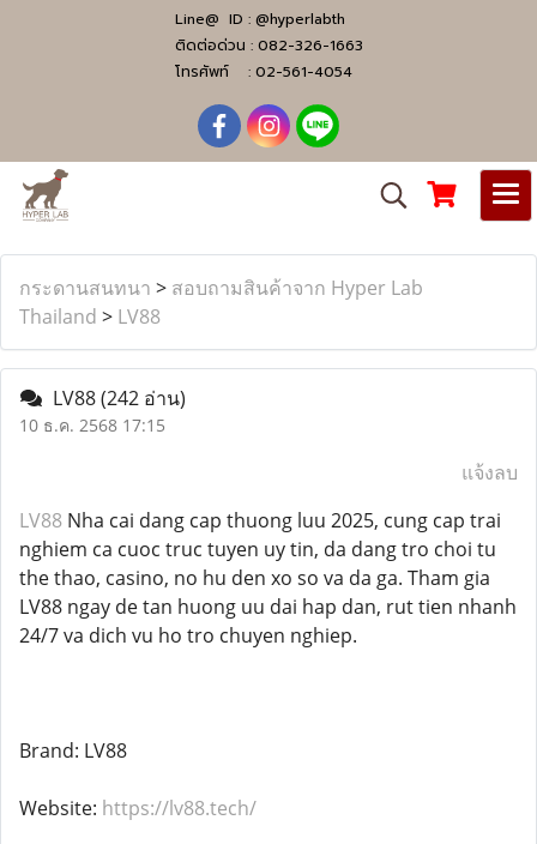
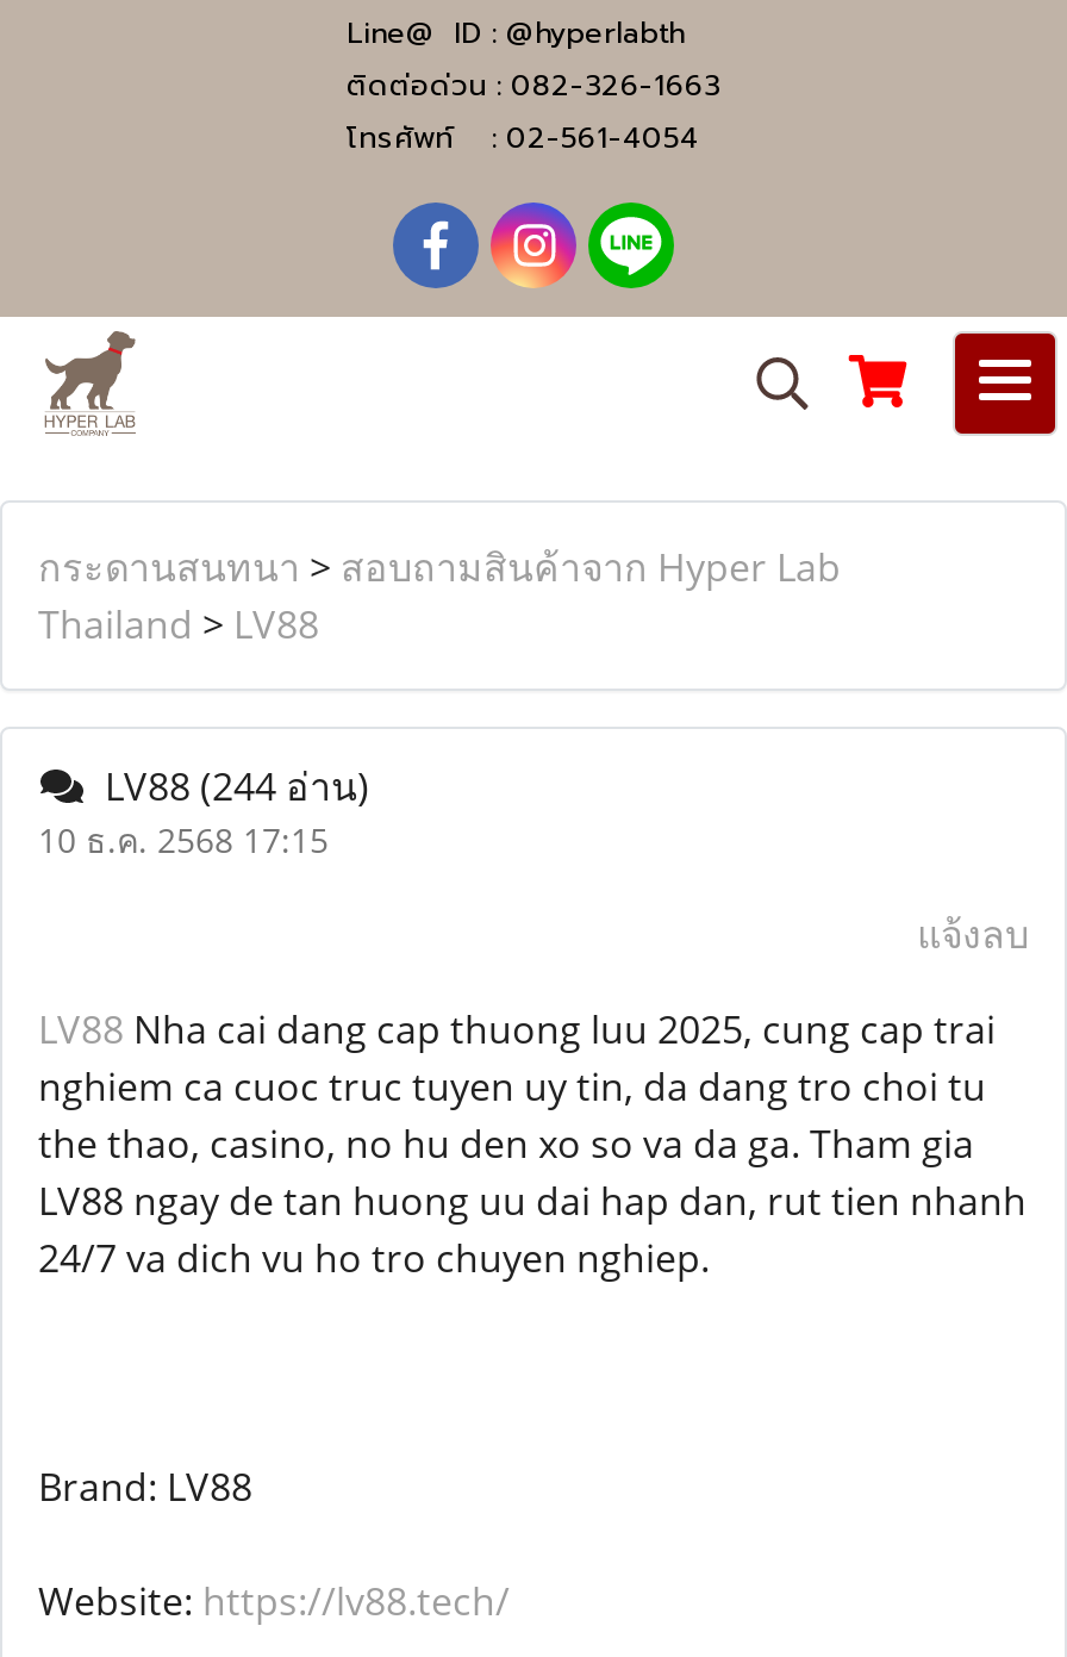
[43,385,186,411] LV88 (242 อ่าน) -> [86,760,369,812] LV88 (244 อ่าน)

